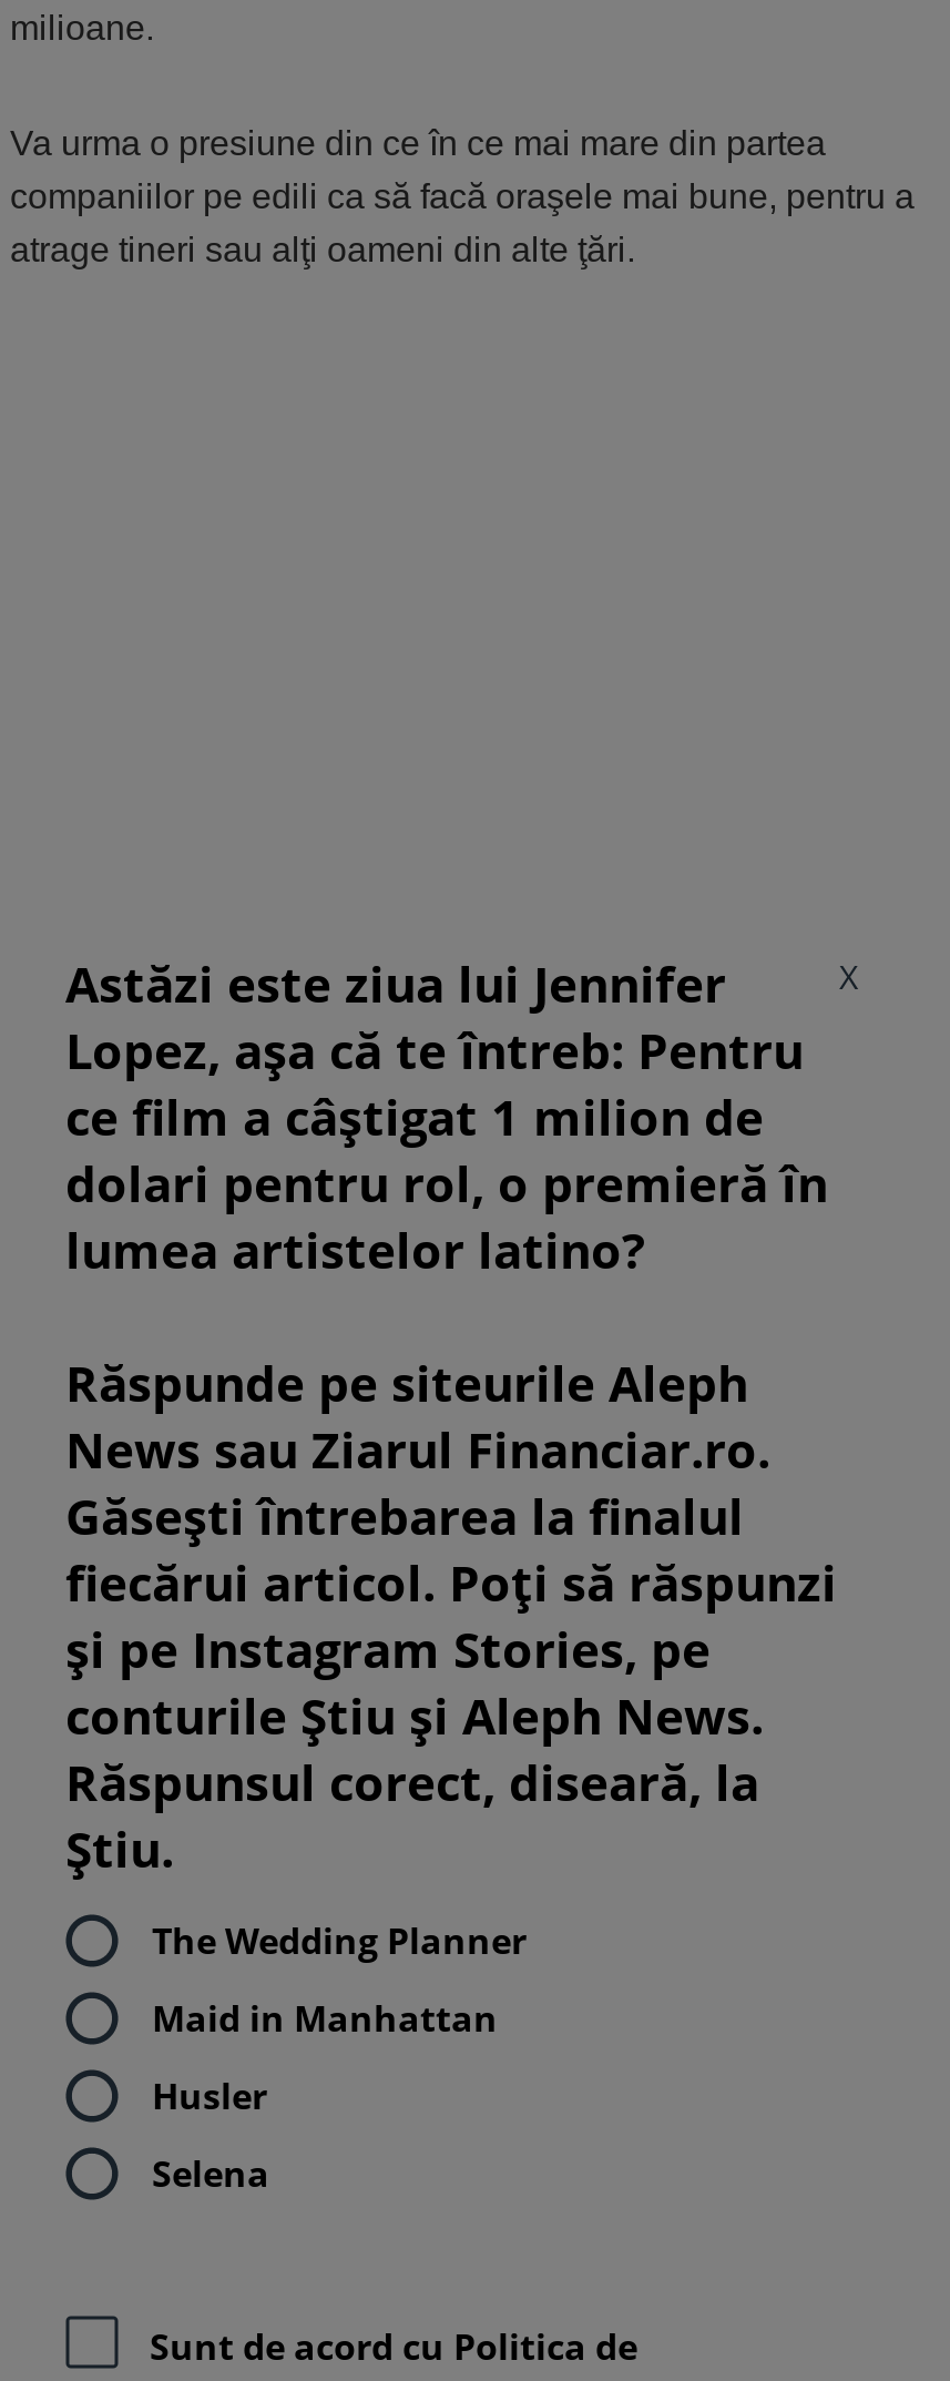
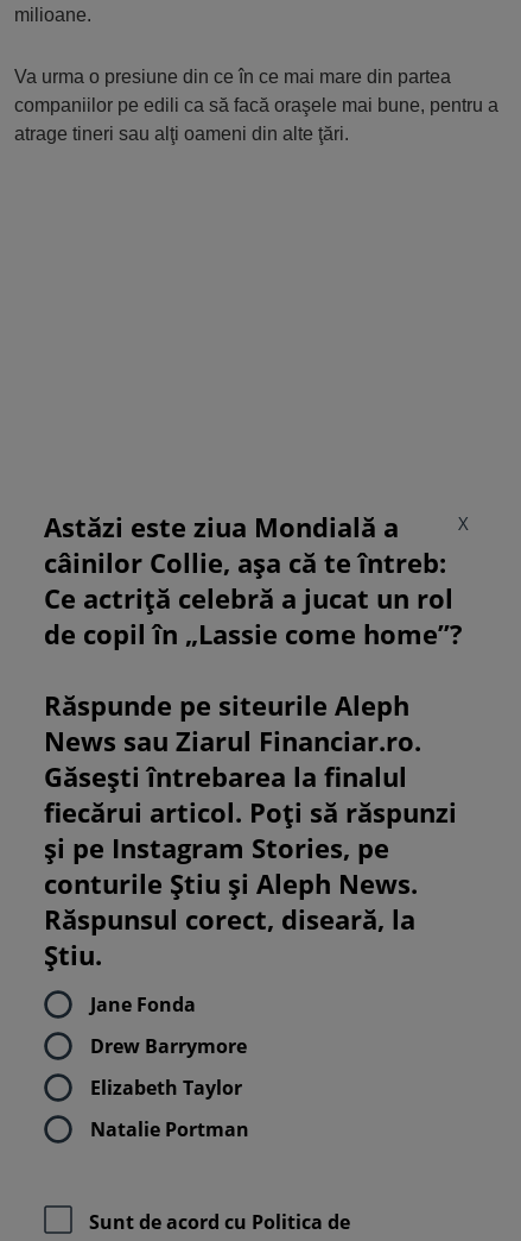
[65,949,828,1281] Astăzi este ziua lui Jennifer | Lopez, așa că te întreb: Pentru | ce film a câștigat 1 milion de | dolari pentru rol, o premieră în | lumea artistelor latino? -> [44,508,463,651] Astăzi este ziua Mondială a | câinilor Collie, așa că te întreb: | Ce actriță celebră a jucat un rol | de copil în „Lassie come home”?
[152,1917,527,1966] The Wedding Planner -> [90,992,196,1018] Jane Fonda
[152,1994,498,2043] Maid in Manhattan -> [90,1033,247,1059] Drew Barrymore
[152,2072,267,2121] Husler -> [90,1075,242,1101] Elizabeth Taylor
[152,2150,269,2198] Selena -> [90,1116,249,1143] Natalie Portman

